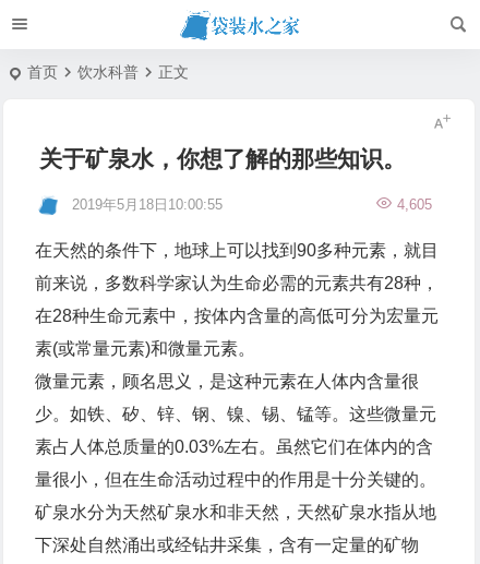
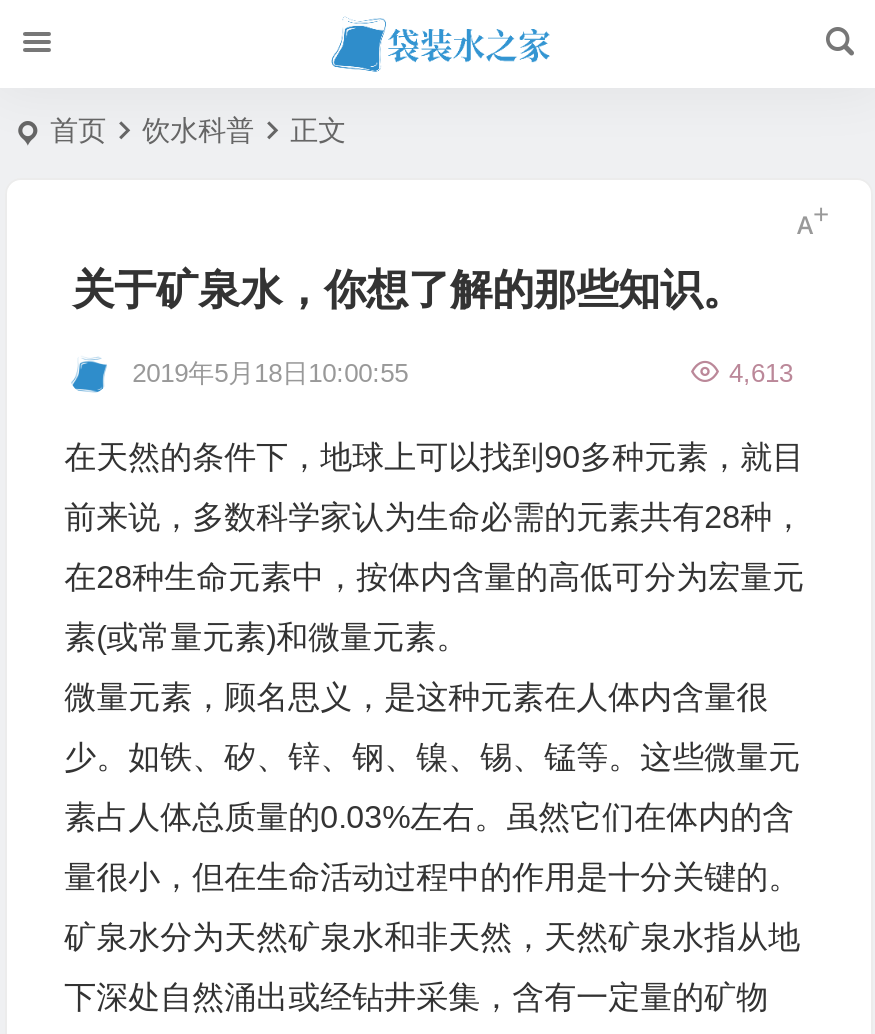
[397,196,432,213] 4,605 -> [729,358,793,388] 4,613

